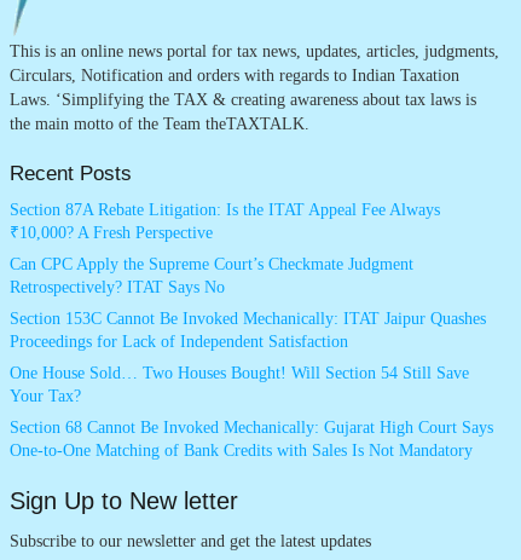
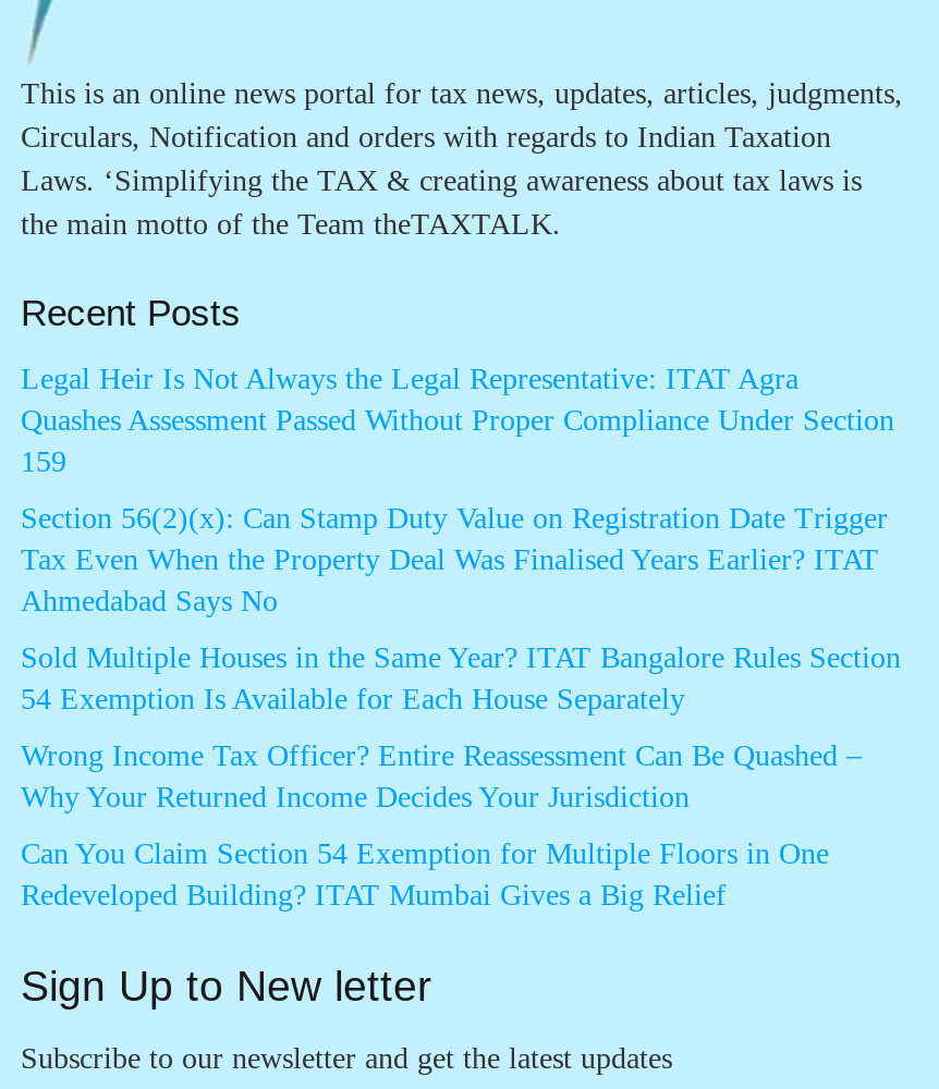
[10,201,440,242] Section 87A Rebate Litigation: Is the ITAT Appeal Fee Always | ₹10,000? A Fresh Perspective -> [21,362,894,477] Legal Heir Is Not Always the Legal Representative: ITAT Agra | Quashes Assessment Passed Without Proper Compliance Under Section | 159
[10,255,413,297] Can CPC Apply the Supreme Court’s Checkmate Judgment | Retrospectively? ITAT Says No -> [21,501,888,617] Section 56(2)(x): Can Stamp Duty Value on Registration Date Trigger | Tax Even When the Property Deal Was Finalised Years Earlier? ITAT | Ahmedabad Says No
[10,310,486,351] Section 153C Cannot Be Invoked Mechanically: ITAT Jaipur Quashes | Proceedings for Lack of Independent Satisfaction -> [21,641,901,715] Sold Multiple Houses in the Same Year? ITAT Bangalore Rules Section | 54 Exemption Is Available for Each House Separately
[10,364,469,405] One House Sold… Two Houses Bought! Will Section 54 Still Save | Your Tax? -> [21,739,862,813] Wrong Income Tax Officer? Entire Reassessment Can Be Quashed – | Why Your Returned Income Decides Your Jurisdiction
[10,419,493,460] Section 68 Cannot Be Invoked Mechanically: Gujarat High Court Says | One-to-One Matching of Bank Credits with Sales Is Not Mandatory -> [21,837,829,911] Can You Claim Section 54 Exemption for Multiple Floors in One | Redeveloped Building? ITAT Mumbai Gives a Big Relief

